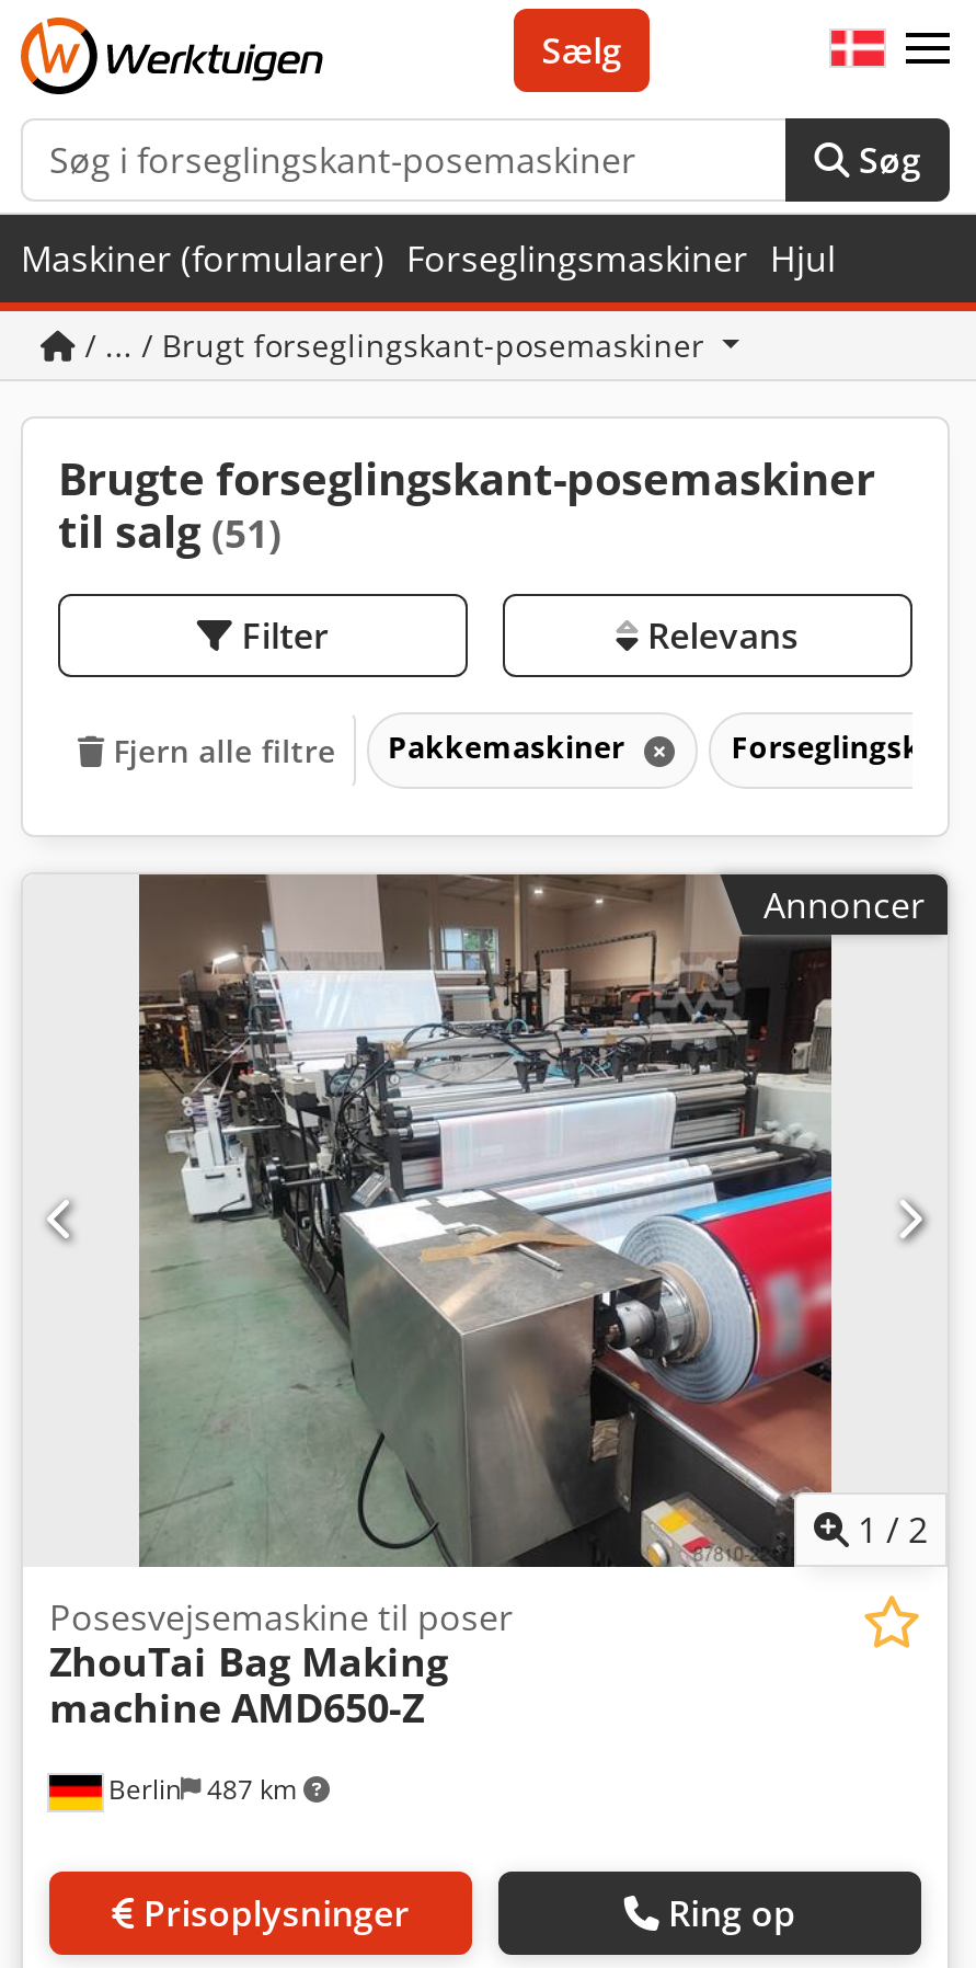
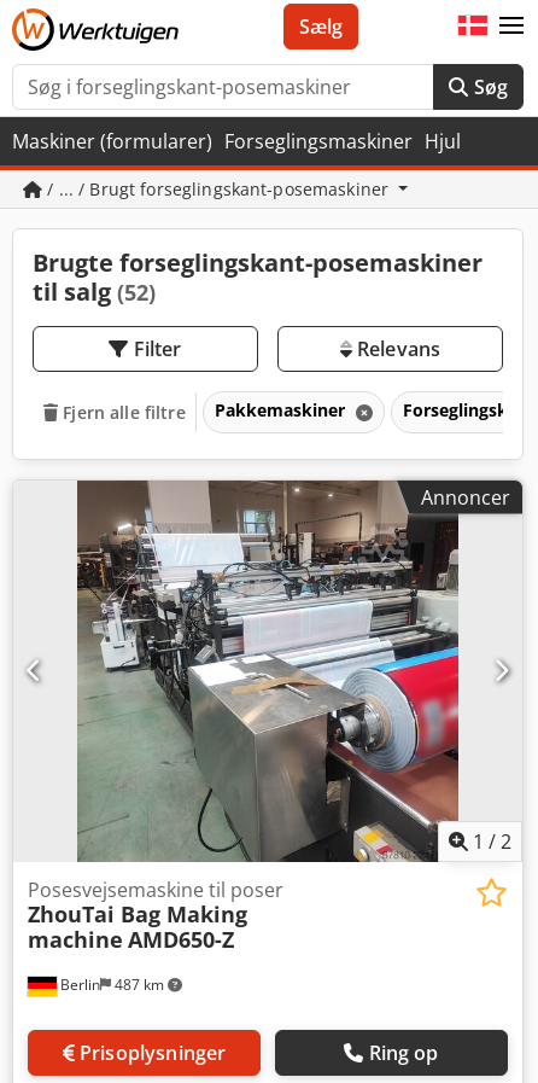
[58,502,282,561] til salg (51) -> [33,275,156,308] til salg (52)

